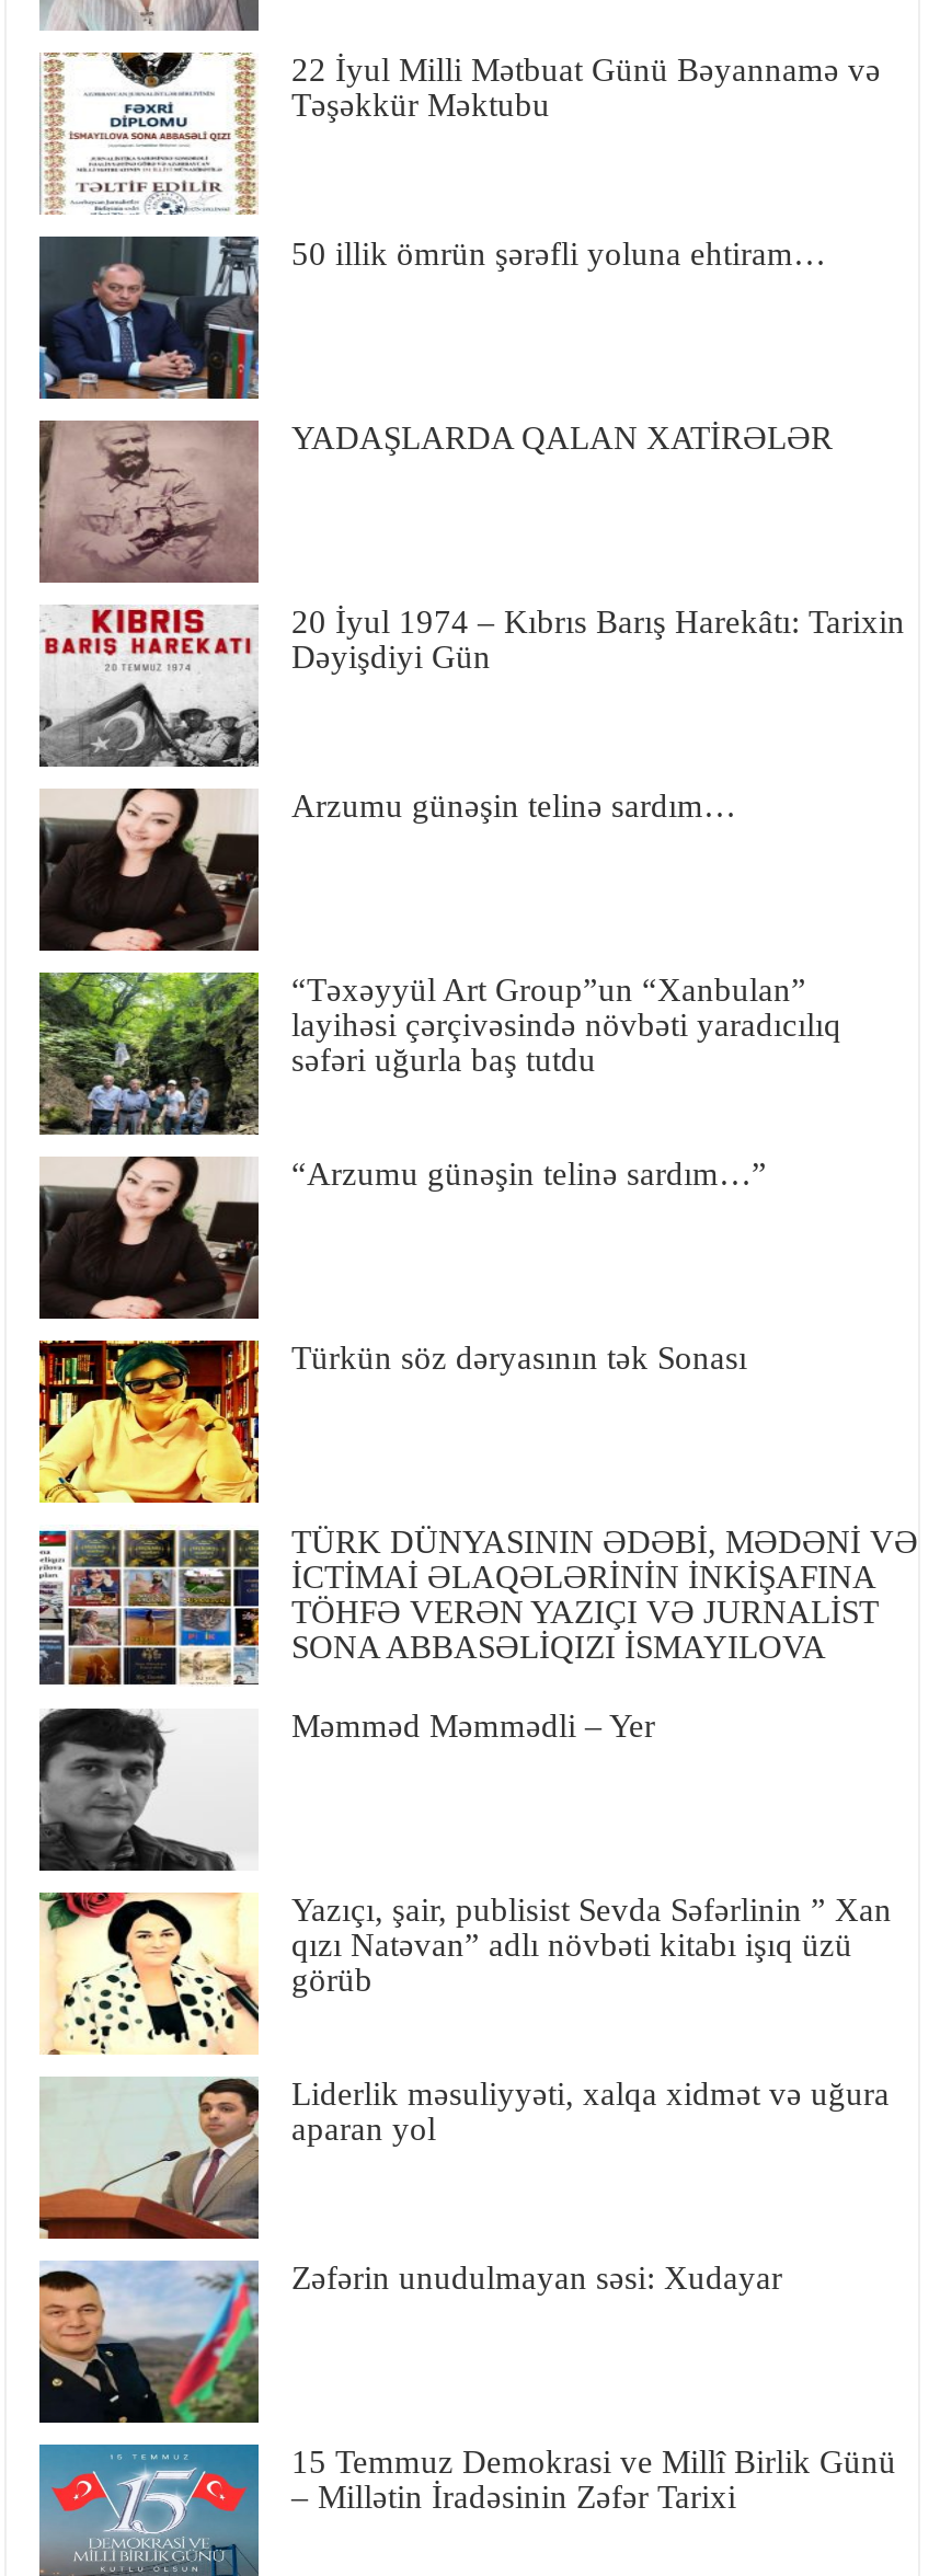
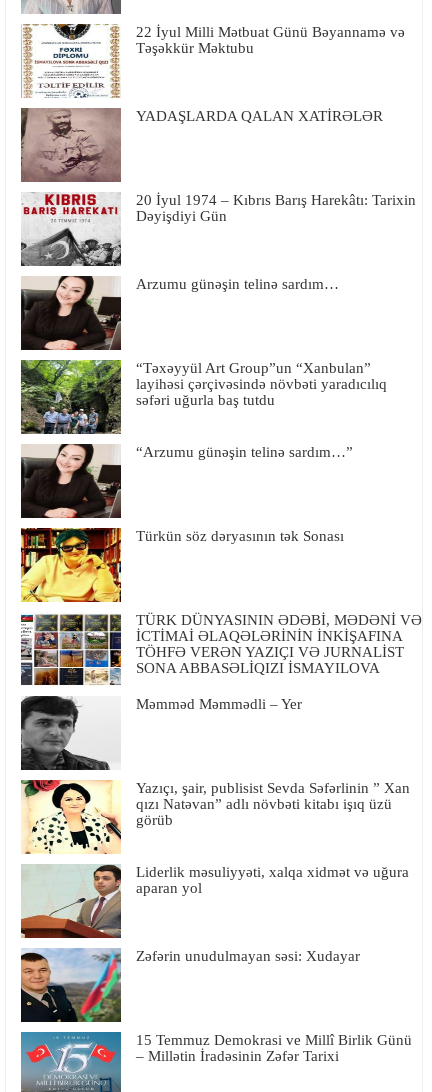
[39,234,826,401] [image] | 50 illik ömrün şərəfli yoluna ehtiram… -> none

